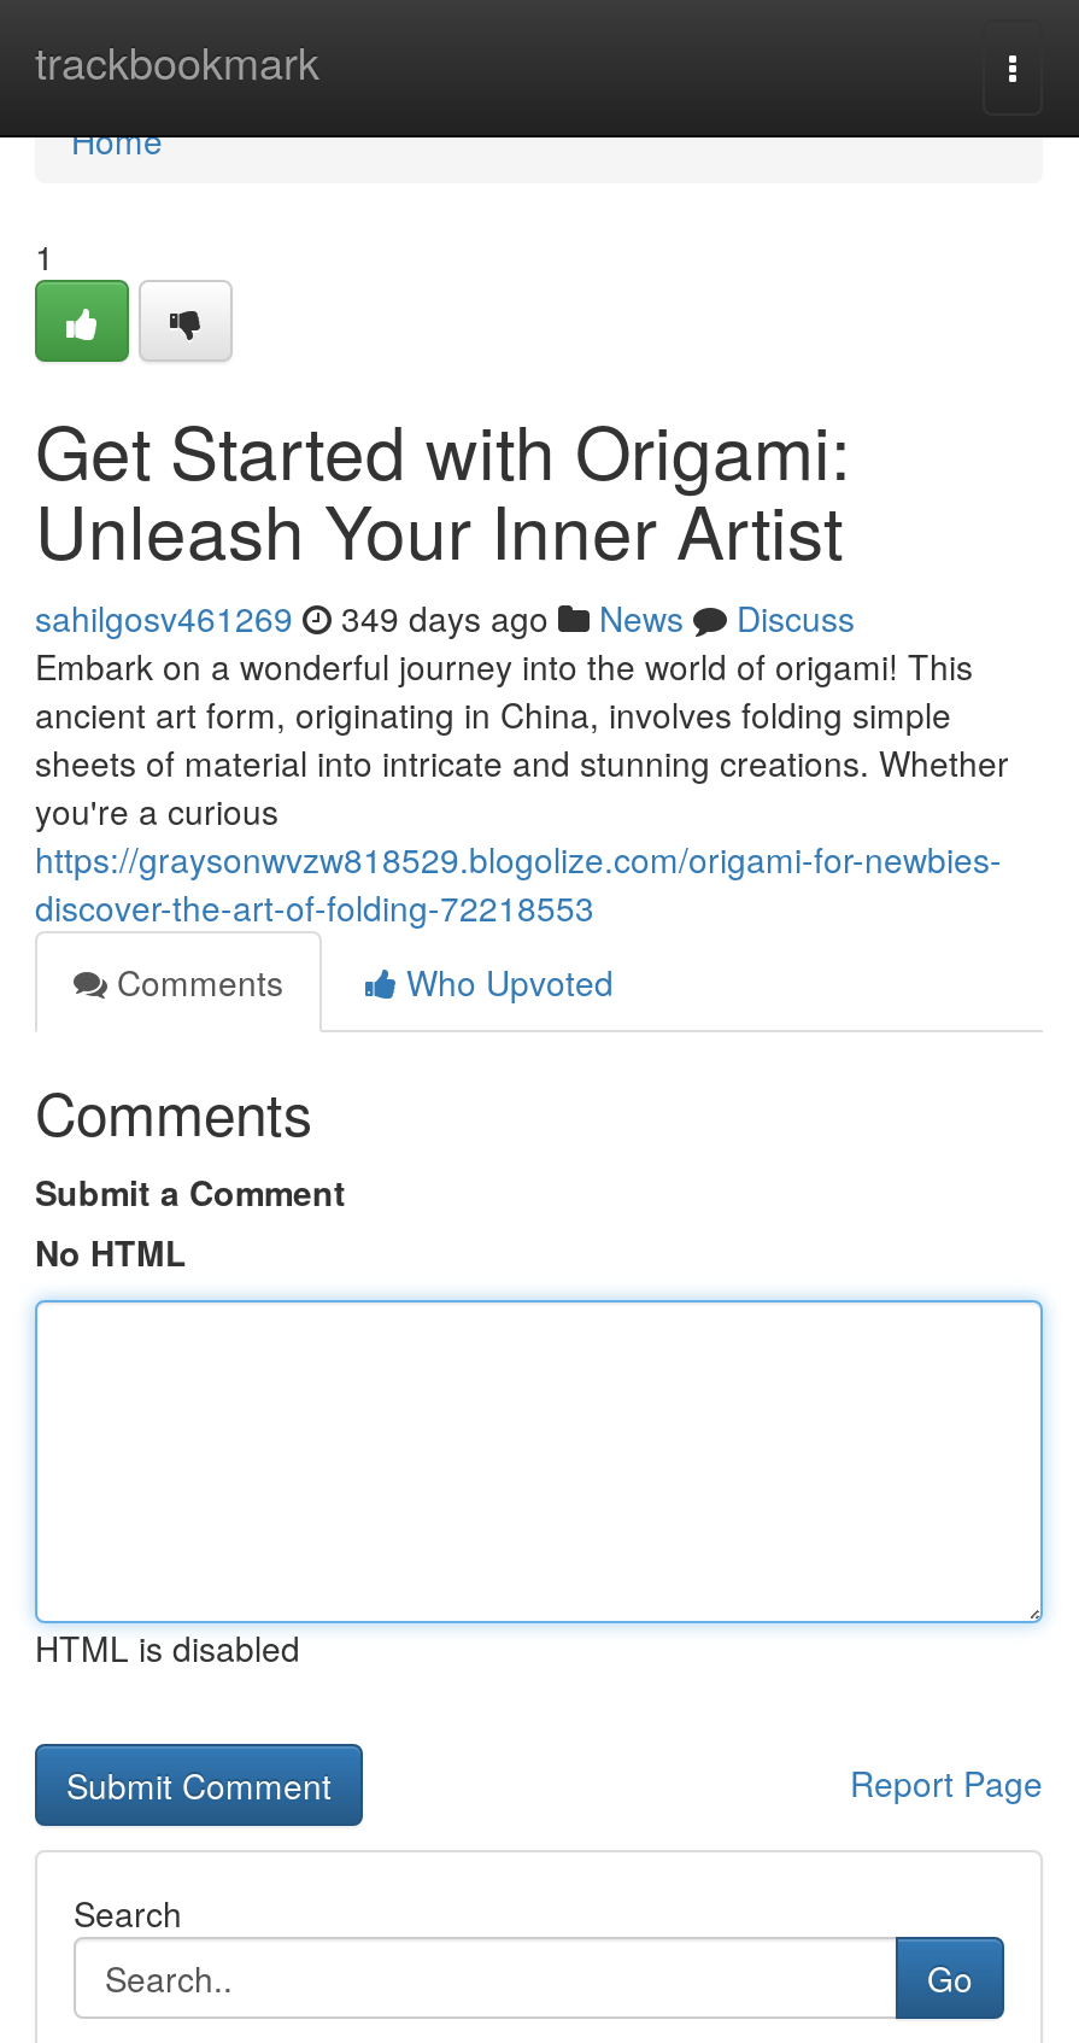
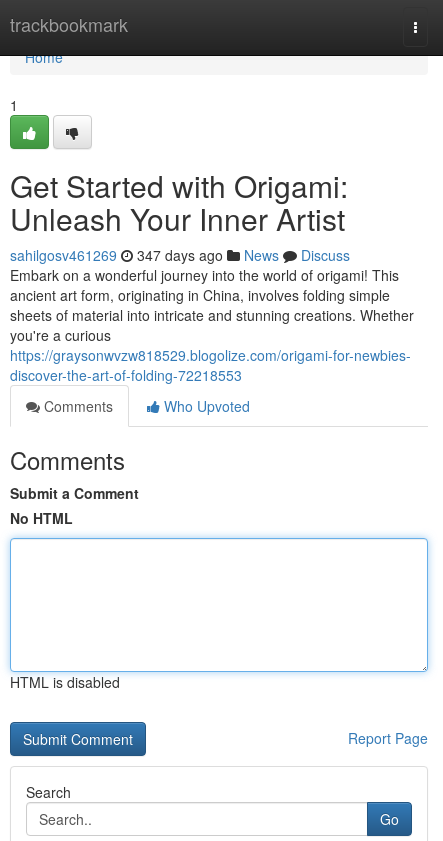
[35,593,855,642] sahilgosv461269 349 days ago News Discuss -> [10,245,350,265] sahilgosv461269 347 days ago News Discuss

